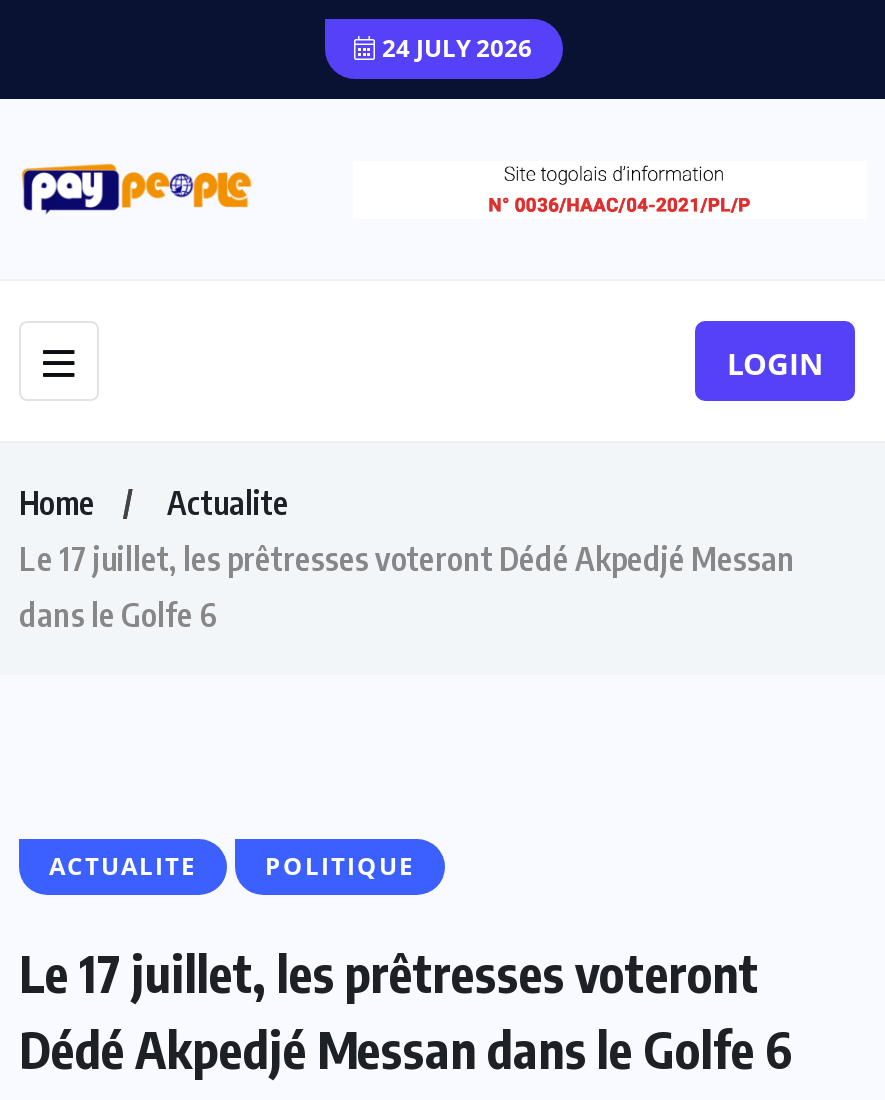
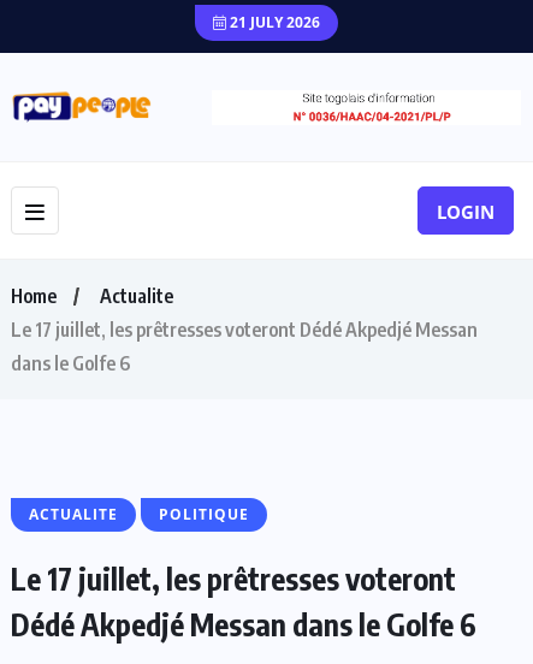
[376,31,532,65] 24 JULY 2026 -> [226,12,319,32] 21 JULY 2026

